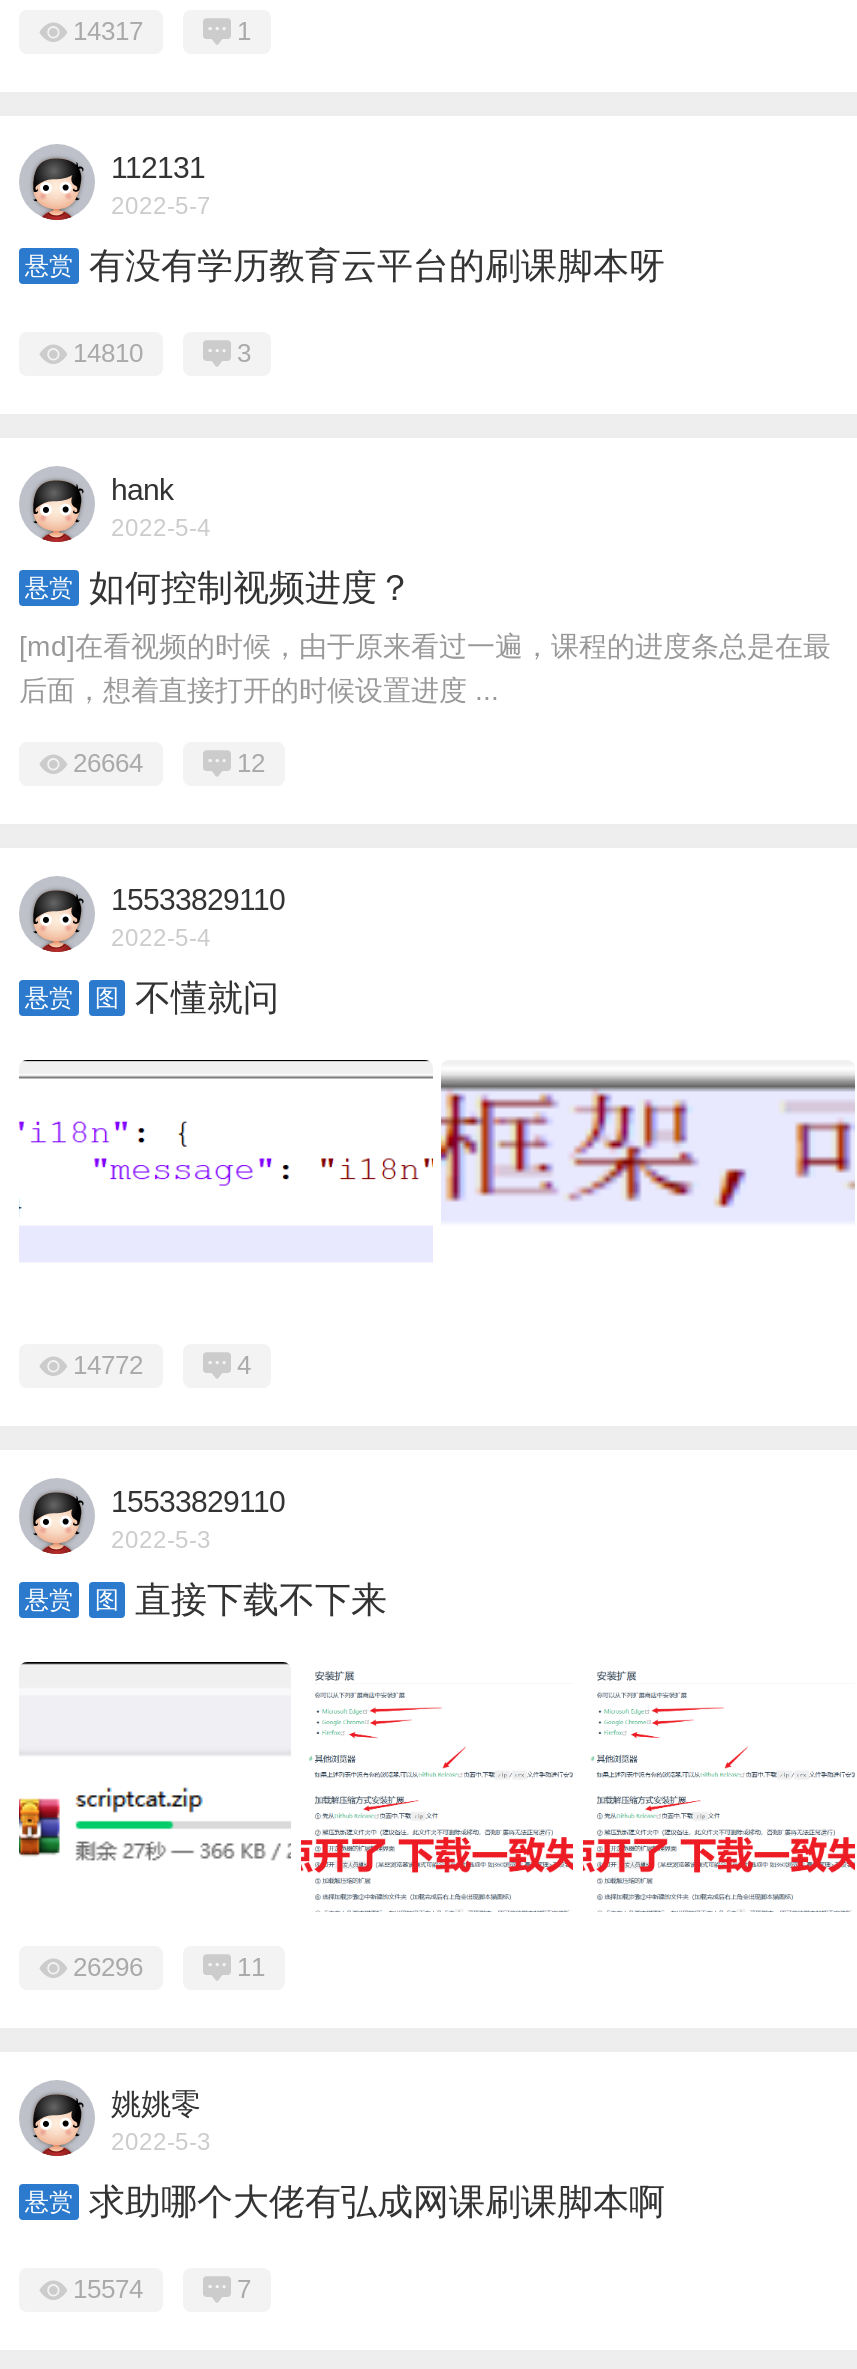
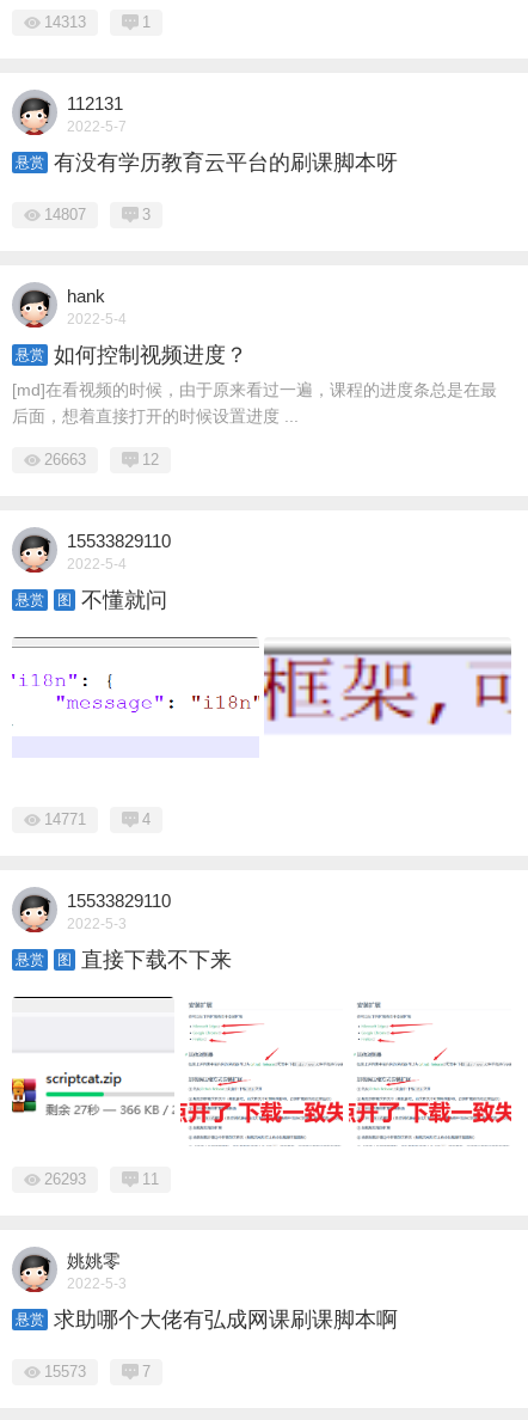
[73,16,143,46] 14317 -> [44,13,86,31] 14313
[73,338,143,368] 14810 -> [44,206,86,224] 14807
[73,748,143,778] 26664 -> [44,451,86,469] 26663
[73,1350,143,1380] 14772 -> [44,810,86,828] 14771
[73,1952,143,1982] 26296 -> [44,1170,86,1188] 26293
[73,2274,143,2304] 15574 -> [44,1363,86,1381] 15573

